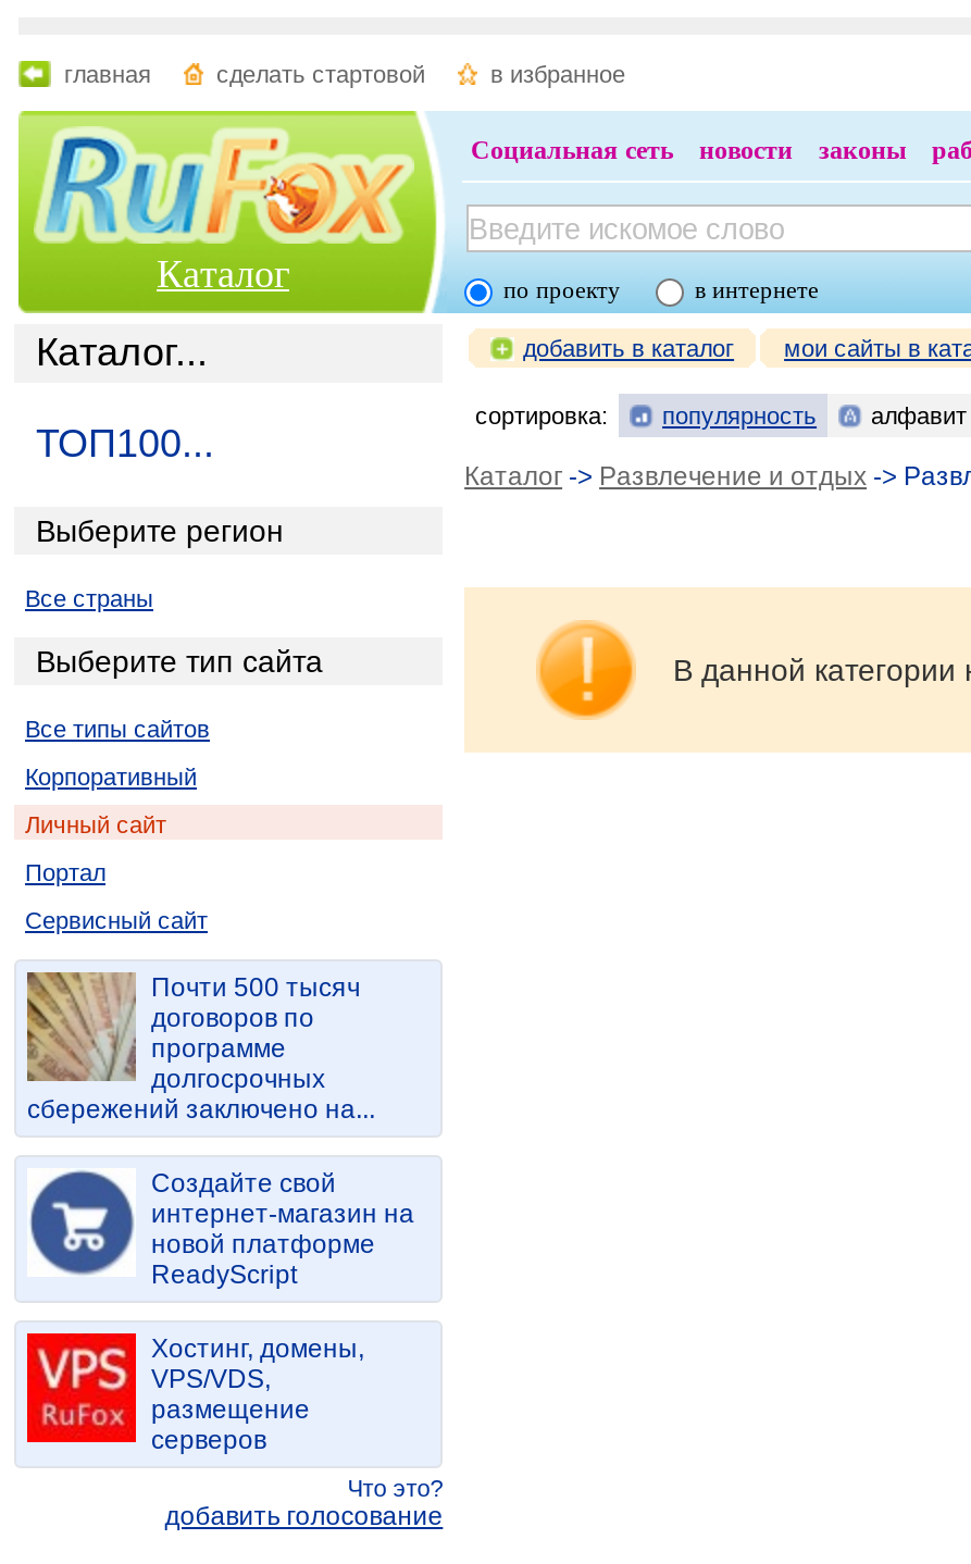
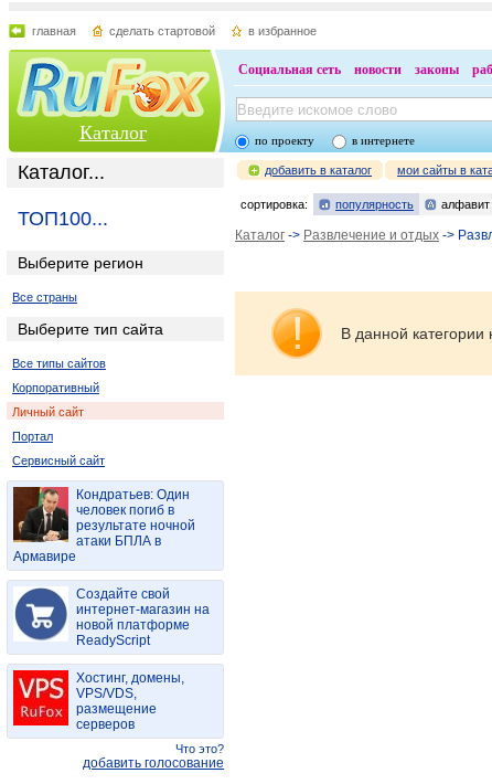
[25,970,375,1125] [image] | Почти 500 тысяч | договоров по | программе | долгосрочных | сбережений заключено на... -> [12,486,195,564] [image] | Кондратьев: Один | человек погиб в | результате ночной | атаки БПЛА в | Армавире

